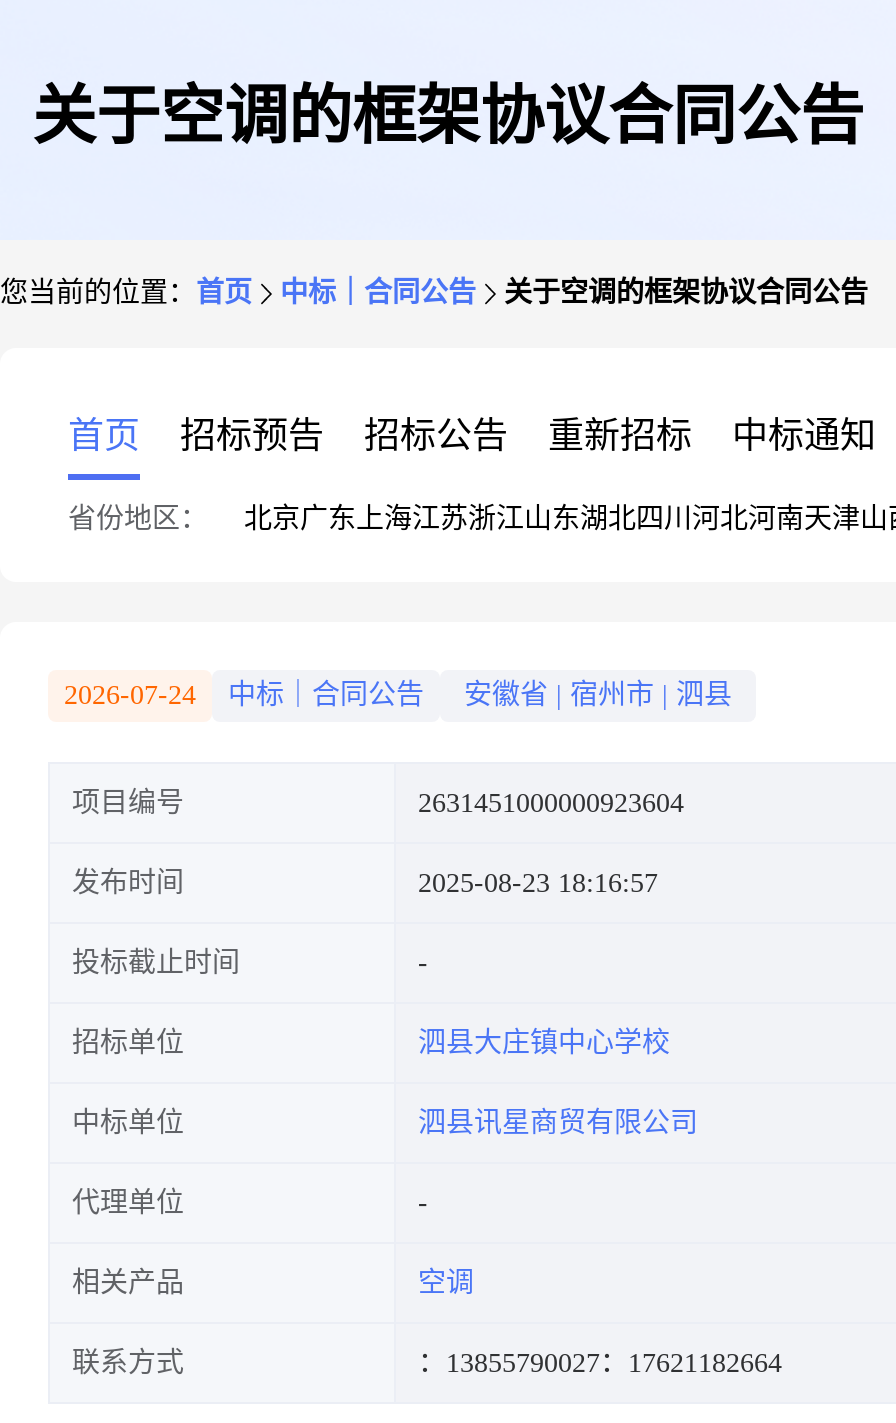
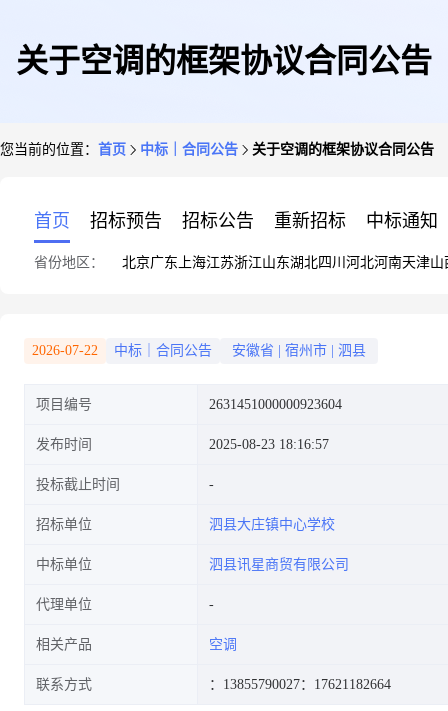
[64,680,196,710] 2026-07-24 -> [32,343,98,358] 2026-07-22

